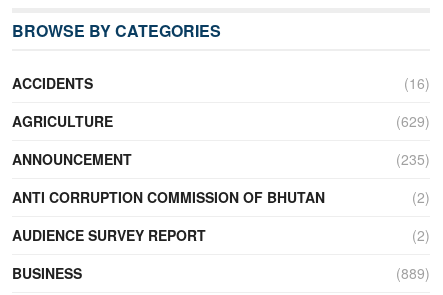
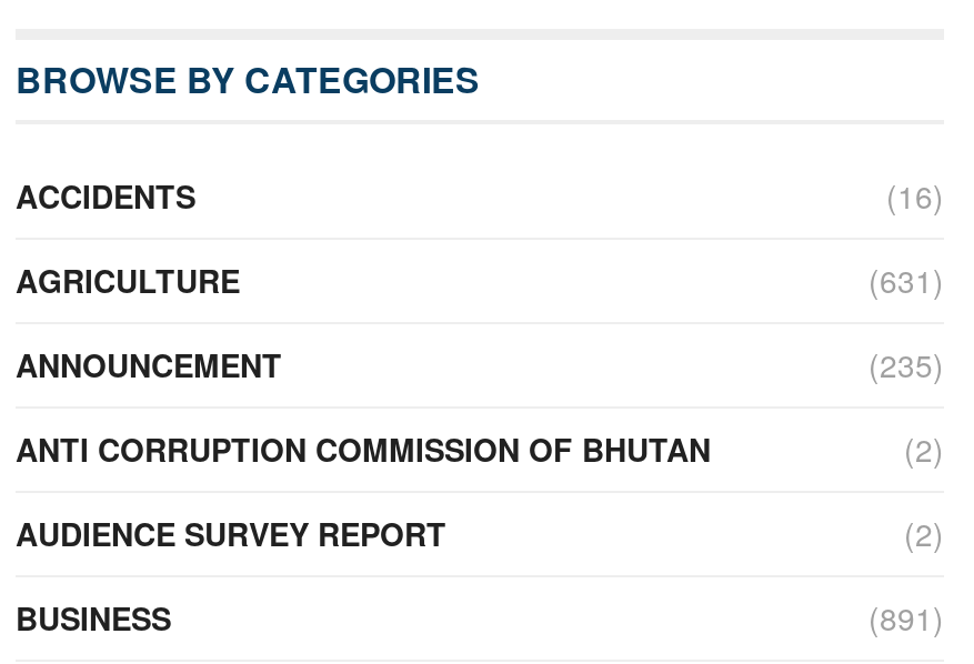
[396,111,430,131] (629) -> [868,256,944,301] (631)
[396,263,430,283] (889) -> [868,594,944,638] (891)

